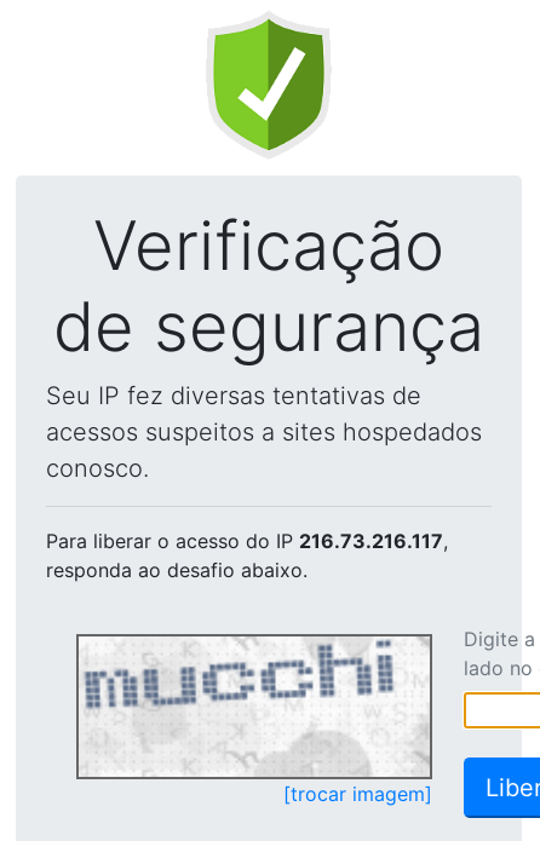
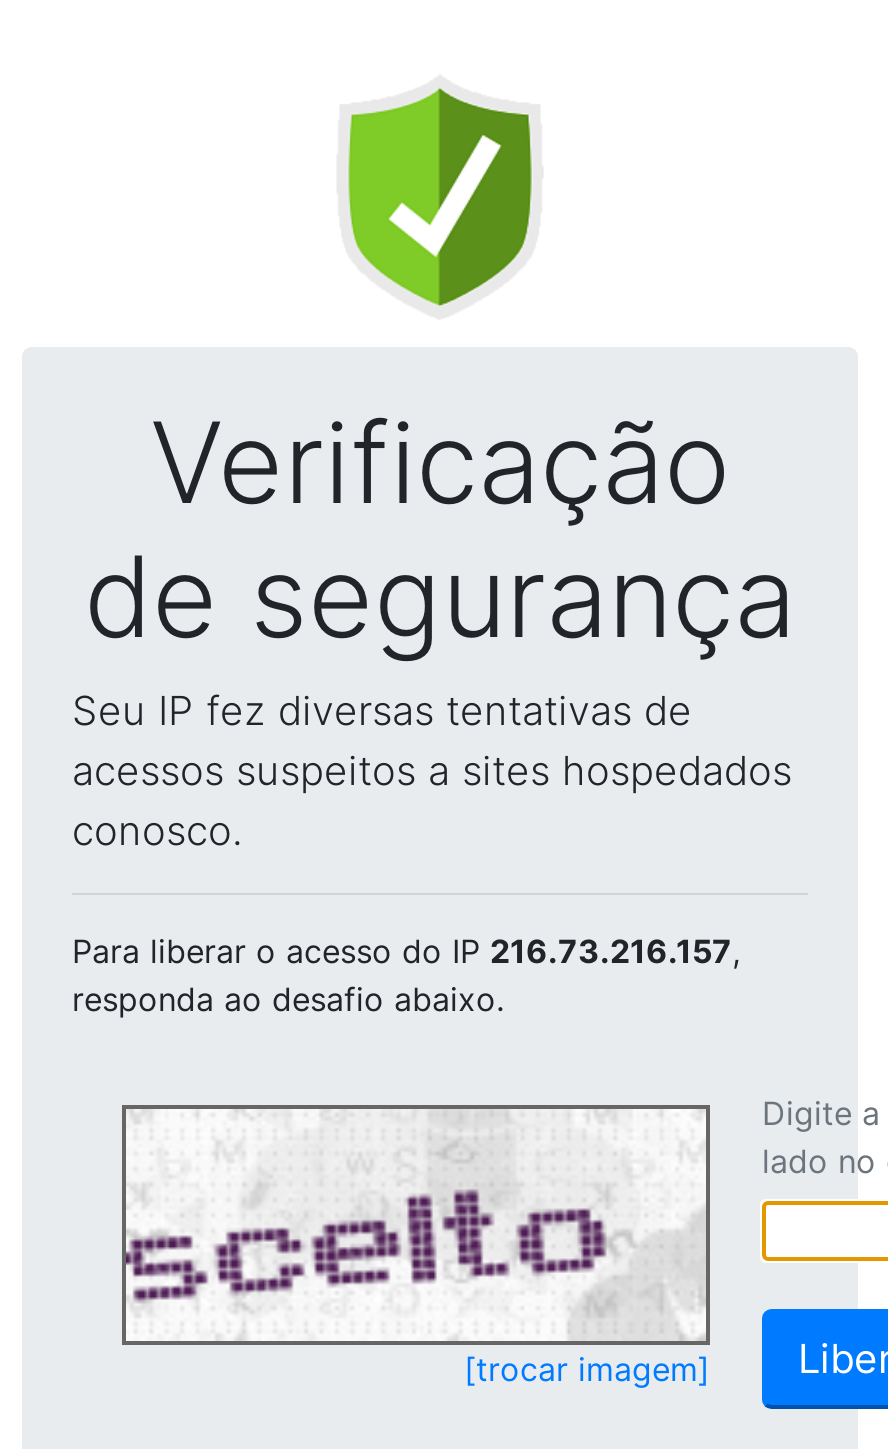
[46,529,448,553] Para liberar o acesso do IP 216.73.216.117, -> [72,931,740,971] Para liberar o acesso do IP 216.73.216.157,
[79,639,427,774] [image] -> [124,1115,704,1337] [image]

